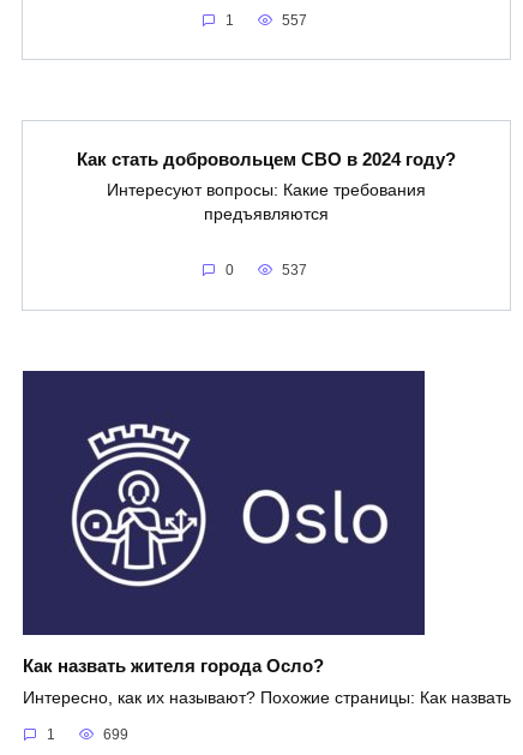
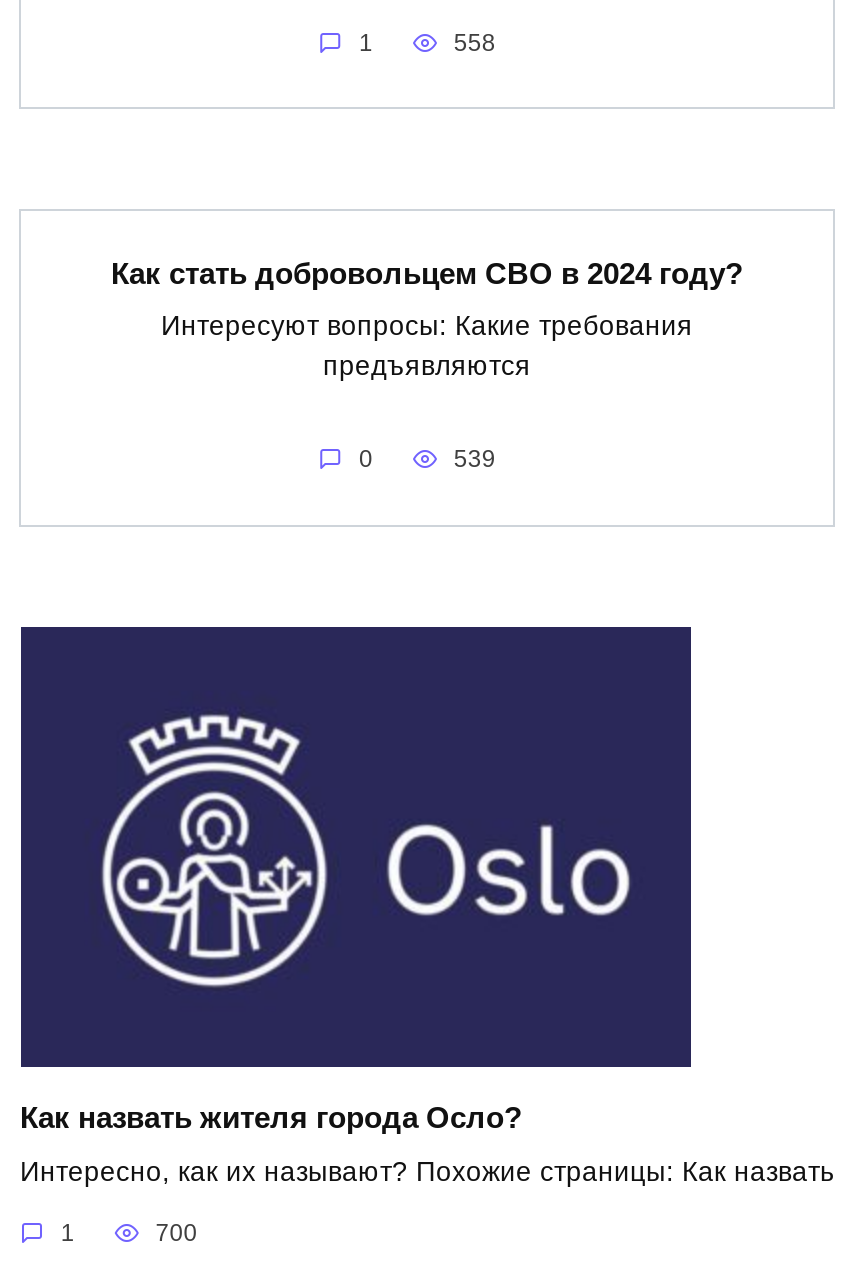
[282,12,308,28] 557 -> [454,28,496,56] 558
[282,262,308,279] 537 -> [454,445,496,473] 539
[104,726,129,743] 699 -> [156,1218,198,1246] 700

